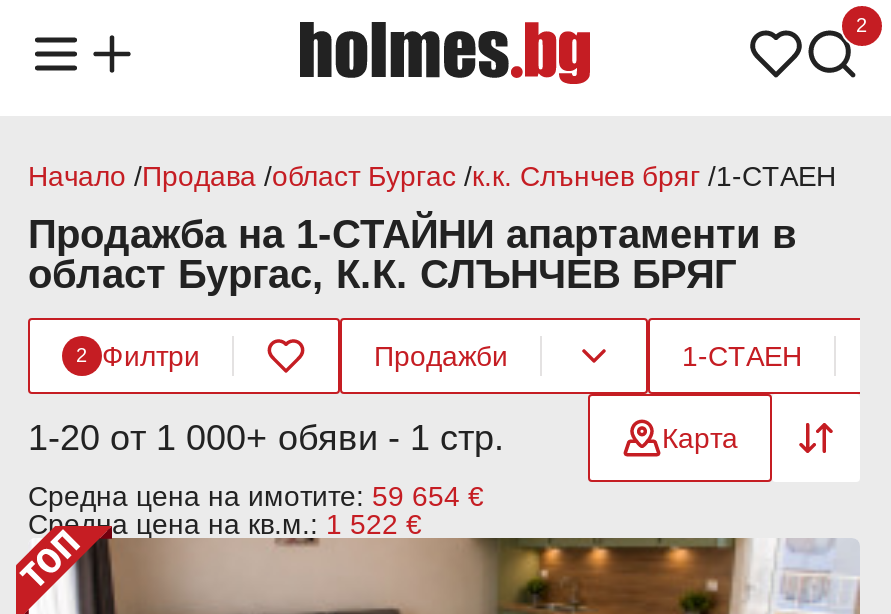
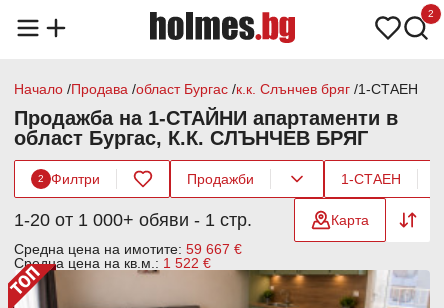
[28,480,484,512] Средна цена на имотите: 59 654 € -> [14,241,242,257] Средна цена на имотите: 59 667 €

